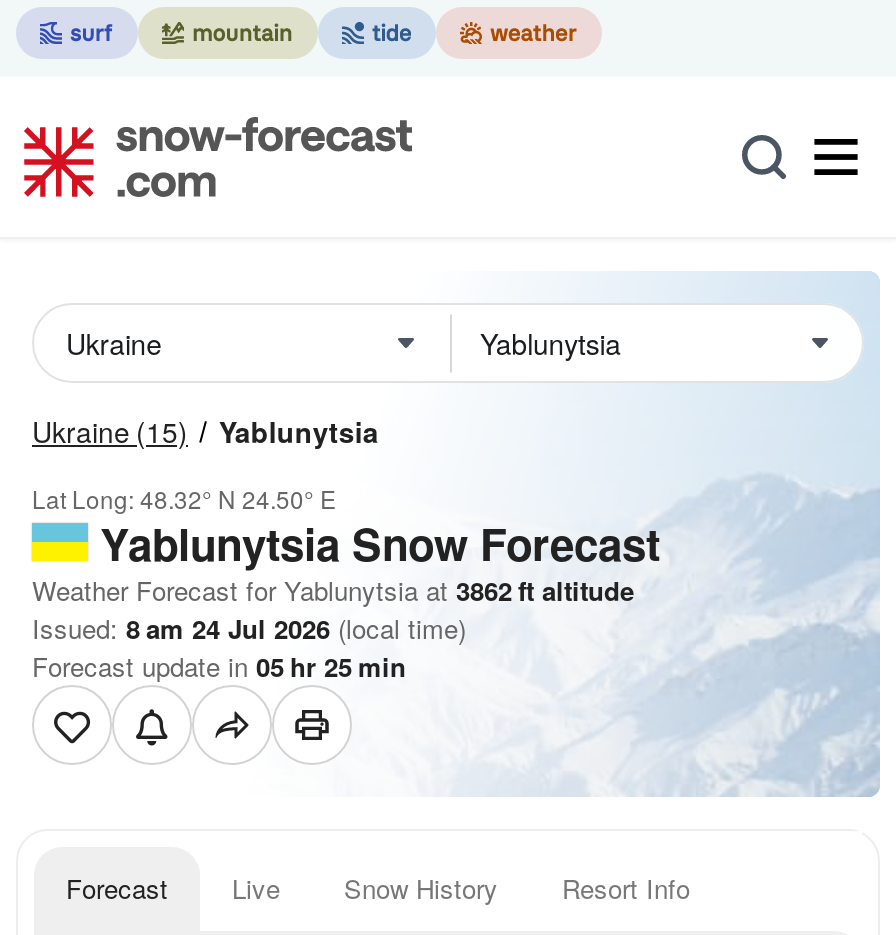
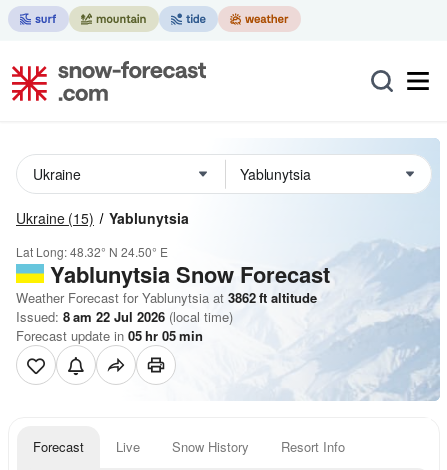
[32,609,466,647] Issued: 8 am 24 Jul 2026 (local time) -> [16,307,233,326] Issued: 8 am 22 Jul 2026 (local time)
[32,647,406,685] Forecast update in 05 hr 25 min -> [16,326,203,345] Forecast update in 05 hr 05 min

